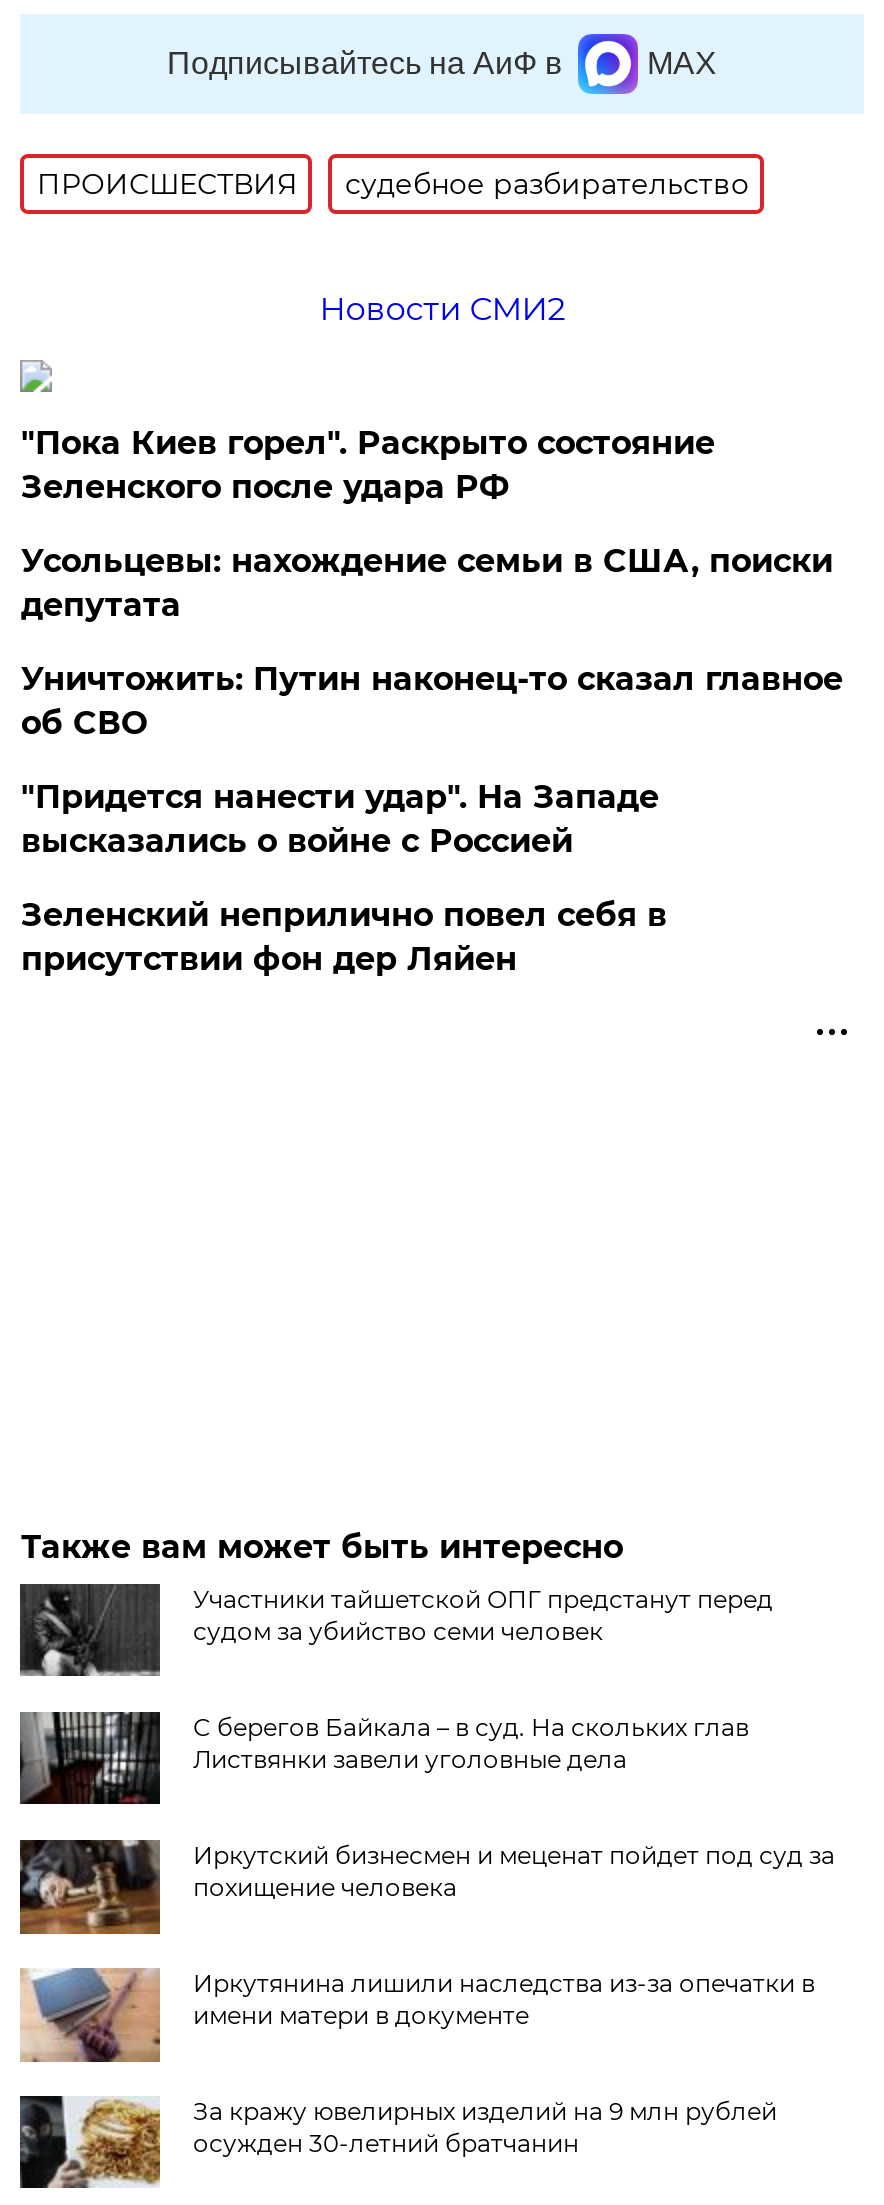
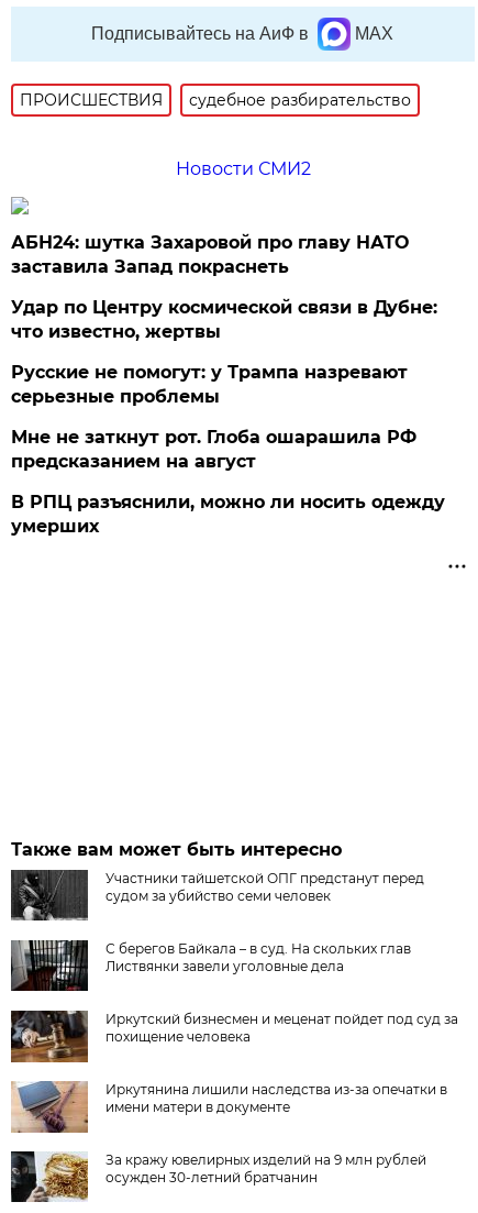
[21,424,715,506] "Пока Киев горел". Раскрыто состояние | Зеленского после удара РФ -> [11,232,409,277] АБН24: шутка Захаровой про главу НАТО | заставила Запад покраснеть
[21,542,833,624] Усольцевы: нахождение семьи в США, поиски | депутата -> [11,297,438,342] Удар по Центру космической связи в Дубне: | что известно, жертвы
[21,660,843,742] Уничтожить: Путин наконец-то сказал главное | об СВО -> [11,362,408,407] Русские не помогут: у Трампа назревают | серьезные проблемы
[21,778,659,860] "Придется нанести удар". На Западе | высказались о войне с Россией -> [11,427,417,472] Мне не заткнут рот. Глоба ошарашила РФ | предсказанием на август
[21,896,667,978] Зеленский неприлично повел cебя в | присутствии фон дер Ляйен -> [11,491,445,537] В РПЦ разъяснили, можно ли носить одежду | умерших

